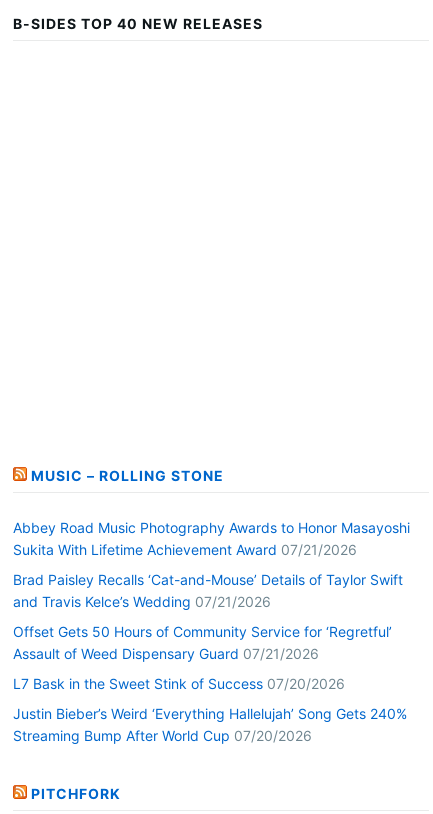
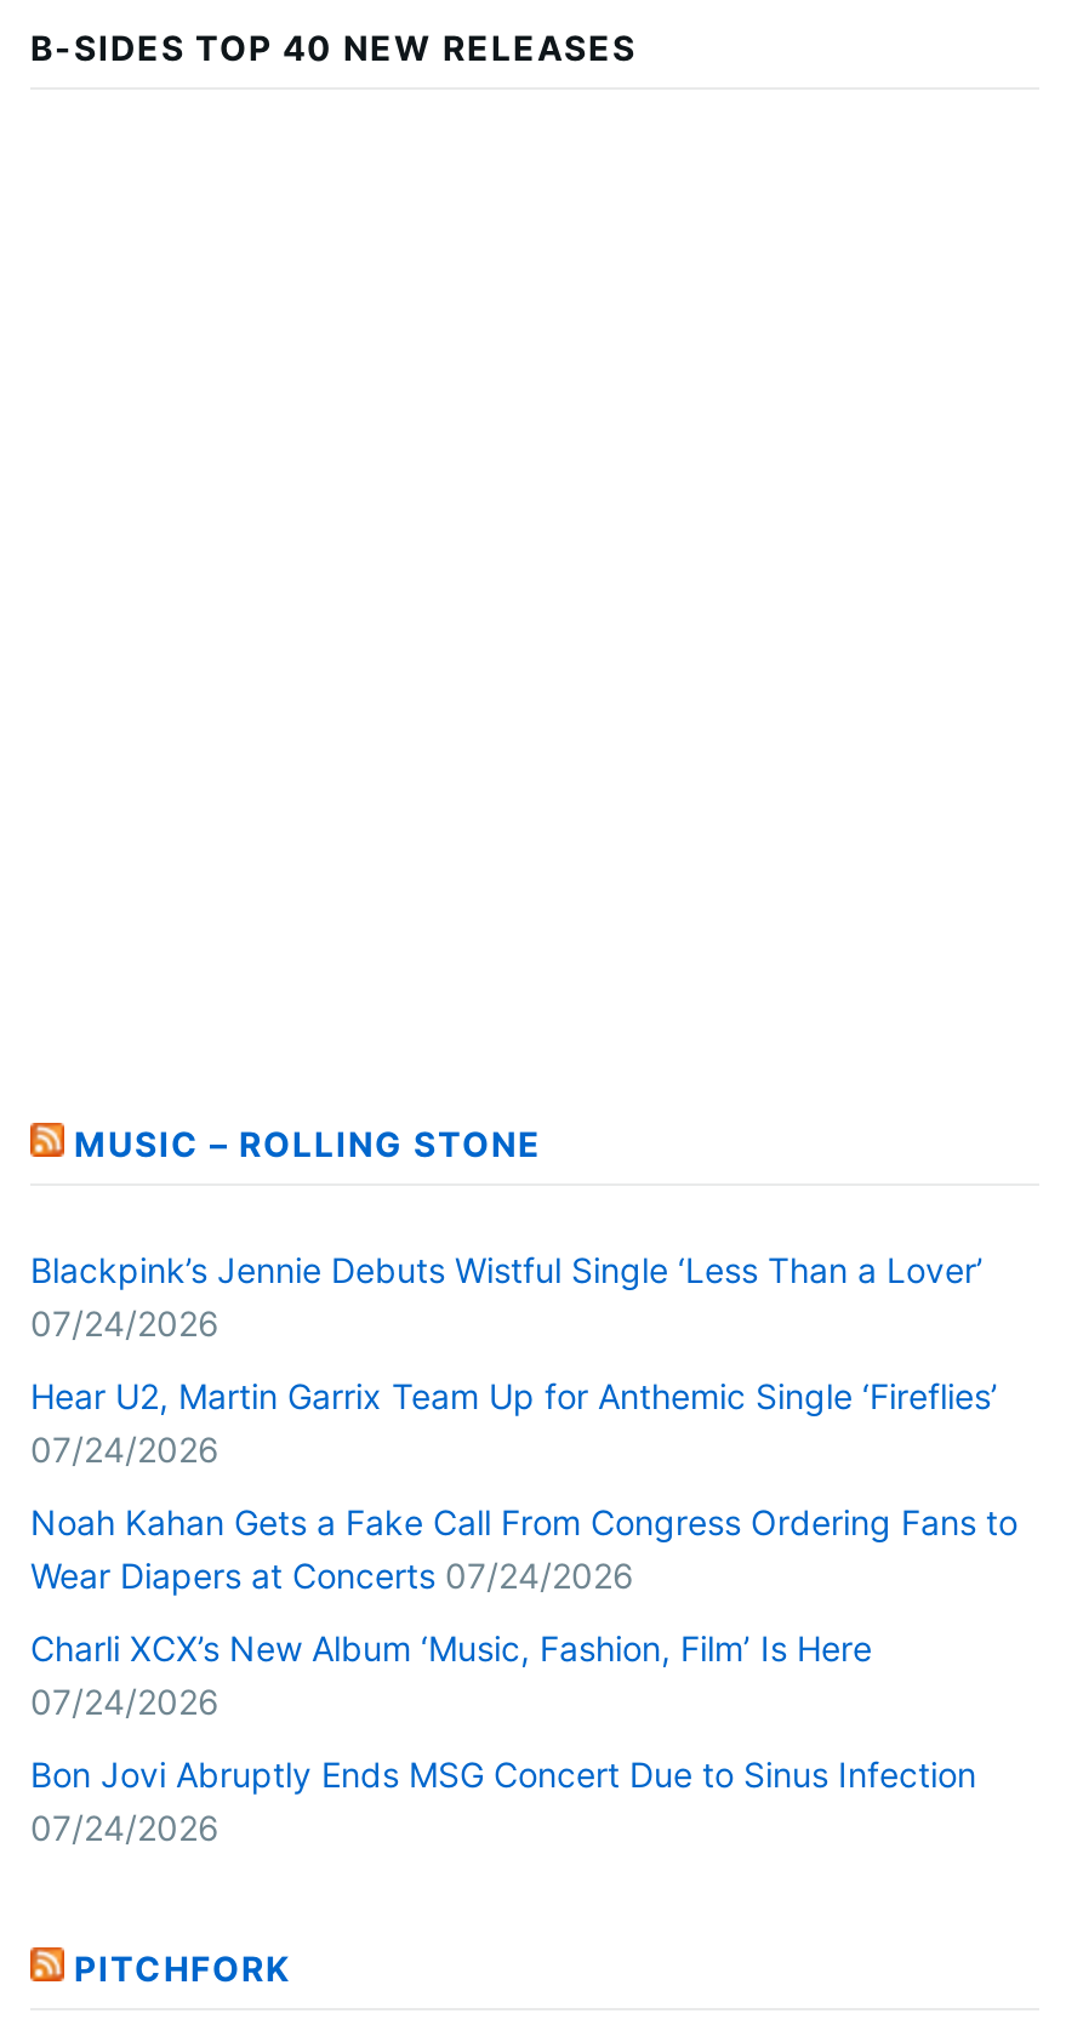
[13,519,410,558] Abbey Road Music Photography Awards to Honor Masayoshi | Sukita With Lifetime Achievement Award 07/21/2026 -> [30,1249,984,1344] Blackpink’s Jennie Debuts Wistful Single ‘Less Than a Lover’ | 07/24/2026
[13,571,403,610] Brad Paisley Recalls ‘Cat-and-Mouse’ Details of Taylor Swift | and Travis Kelce’s Wedding 07/21/2026 -> [30,1375,998,1470] Hear U2, Martin Garrix Team Up for Anthemic Single ‘Fireflies’ | 07/24/2026
[13,623,392,662] Offset Gets 50 Hours of Community Service for ‘Regretful’ | Assault of Weed Dispensary Guard 07/21/2026 -> [30,1501,1017,1596] Noah Kahan Gets a Fake Call From Congress Ordering Fans to | Wear Diapers at Concerts 07/24/2026
[13,675,345,692] L7 Bask in the Sweet Stink of Success 07/20/2026 -> [30,1627,872,1722] Charli XCX’s New Album ‘Music, Fashion, Film’ Is Here | 07/24/2026
[13,705,407,744] Justin Bieber’s Weird ‘Everything Hallelujah’ Song Gets 240% | Streaming Bump After World Cup 07/20/2026 -> [30,1753,976,1848] Bon Jovi Abruptly Ends MSG Concert Due to Sinus Infection | 07/24/2026

